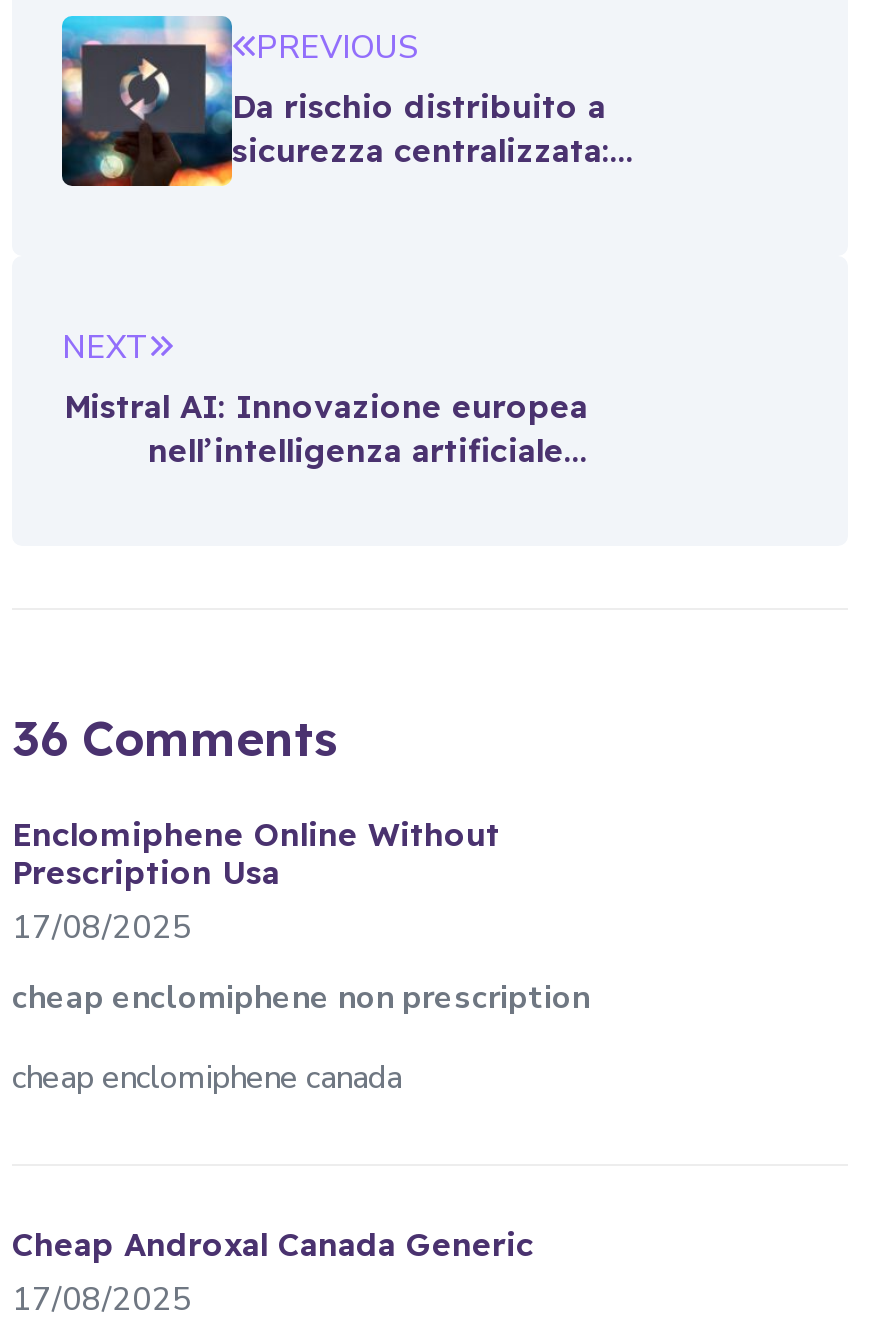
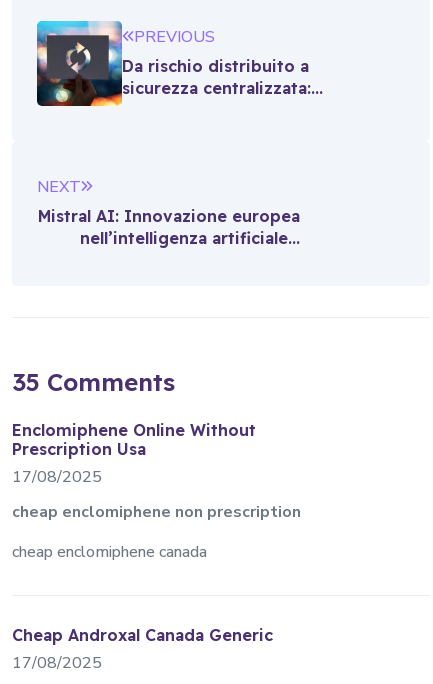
[12,708,338,768] 36 Comments -> [12,367,175,397] 35 Comments

